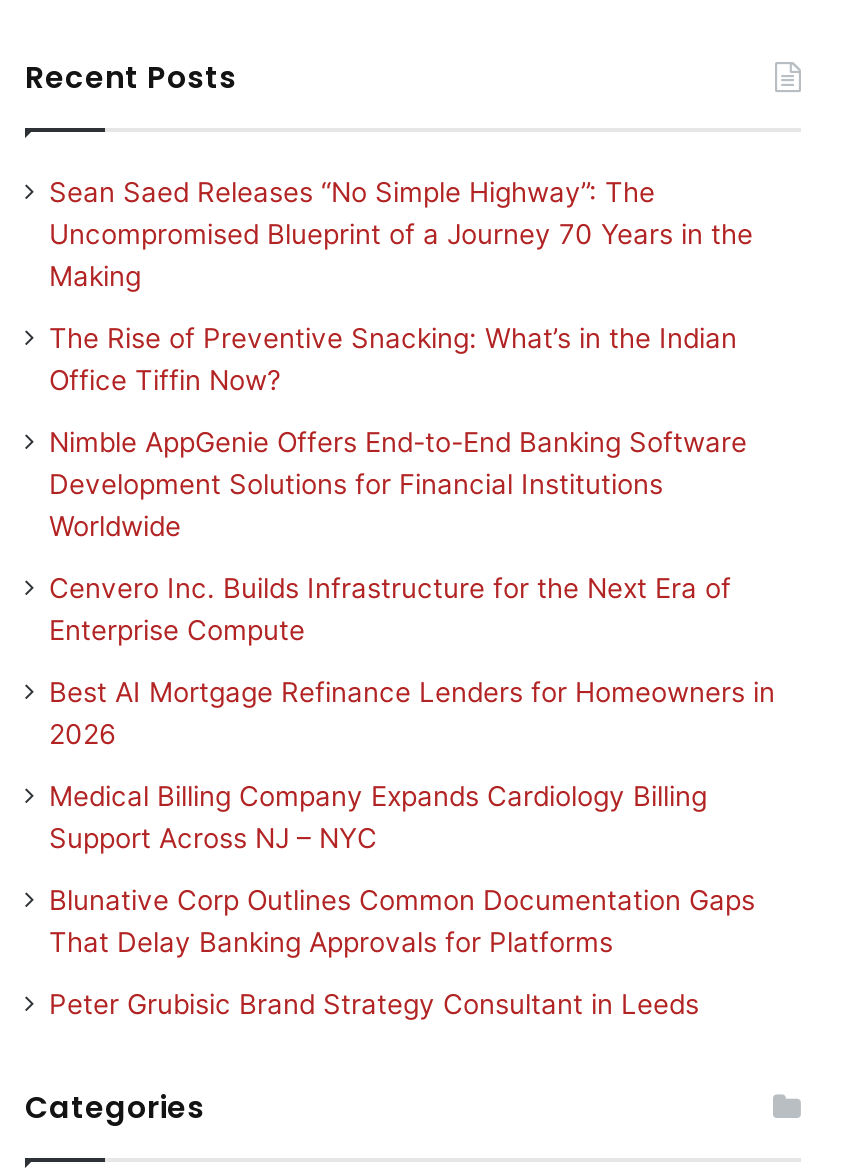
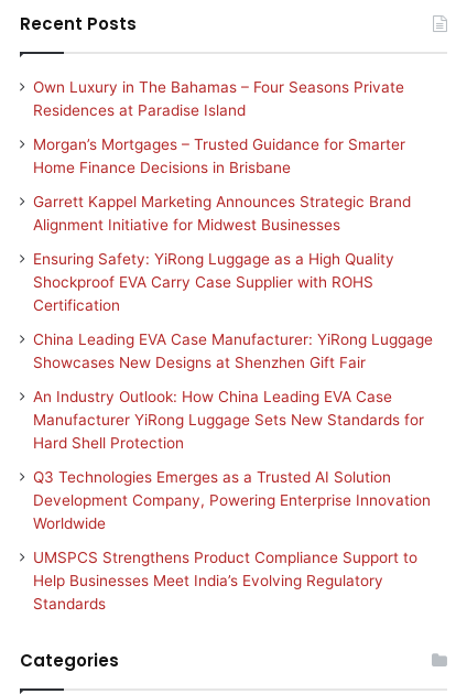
[49,176,753,500] Sean Saed Releases “No Simple Highway”: The | Uncompromised Blueprint of a Journey 70 Years in the | Making | The Rise of Preventive Snacking: What’s in the Indian | Office Tiffin Now? | Nimble AppGenie Offers End-to-End Banking Software | Development Solutions for Financial Institutions -> [33,78,433,509] Own Luxury in The Bahamas – Four Seasons Private | Residences at Paradise Island | Morgan’s Mortgages – Trusted Guidance for Smarter | Home Finance Decisions in Brisbane | Garrett Kappel Marketing Announces Strategic Brand | Alignment Initiative for Midwest Businesses | Ensuring Safety: YiRong Luggage as a High Quality | Shockproof EVA Carry Case Supplier with ROHS | Certification | China Leading EVA Case Manufacturer: YiRong Luggage | Showcases New Designs at Shenzhen Gift Fair | An Industry Outlook: How China Leading EVA Case | Manufacturer YiRong Luggage Sets New Standards for | Hard Shell Protection | Q3 Technologies Emerges as a Trusted AI Solution | Development Company, Powering Enterprise Innovation
moved [49,510,181,542] -> [33,514,106,532]: Worldwide
[49,572,775,1020] Cenvero Inc. Builds Infrastructure for the Next Era of | Enterprise Compute | Best AI Mortgage Refinance Lenders for Homeowners in | 2026 | Medical Billing Company Expands Cardiology Billing | Support Across NJ – NYC | Blunative Corp Outlines Common Documentation Gaps | That Delay Banking Approvals for Platforms | Peter Grubisic Brand Strategy Consultant in Leeds -> [33,549,417,612] UMSPCS Strengthens Product Compliance Support to | Help Businesses Meet India’s Evolving Regulatory | Standards

